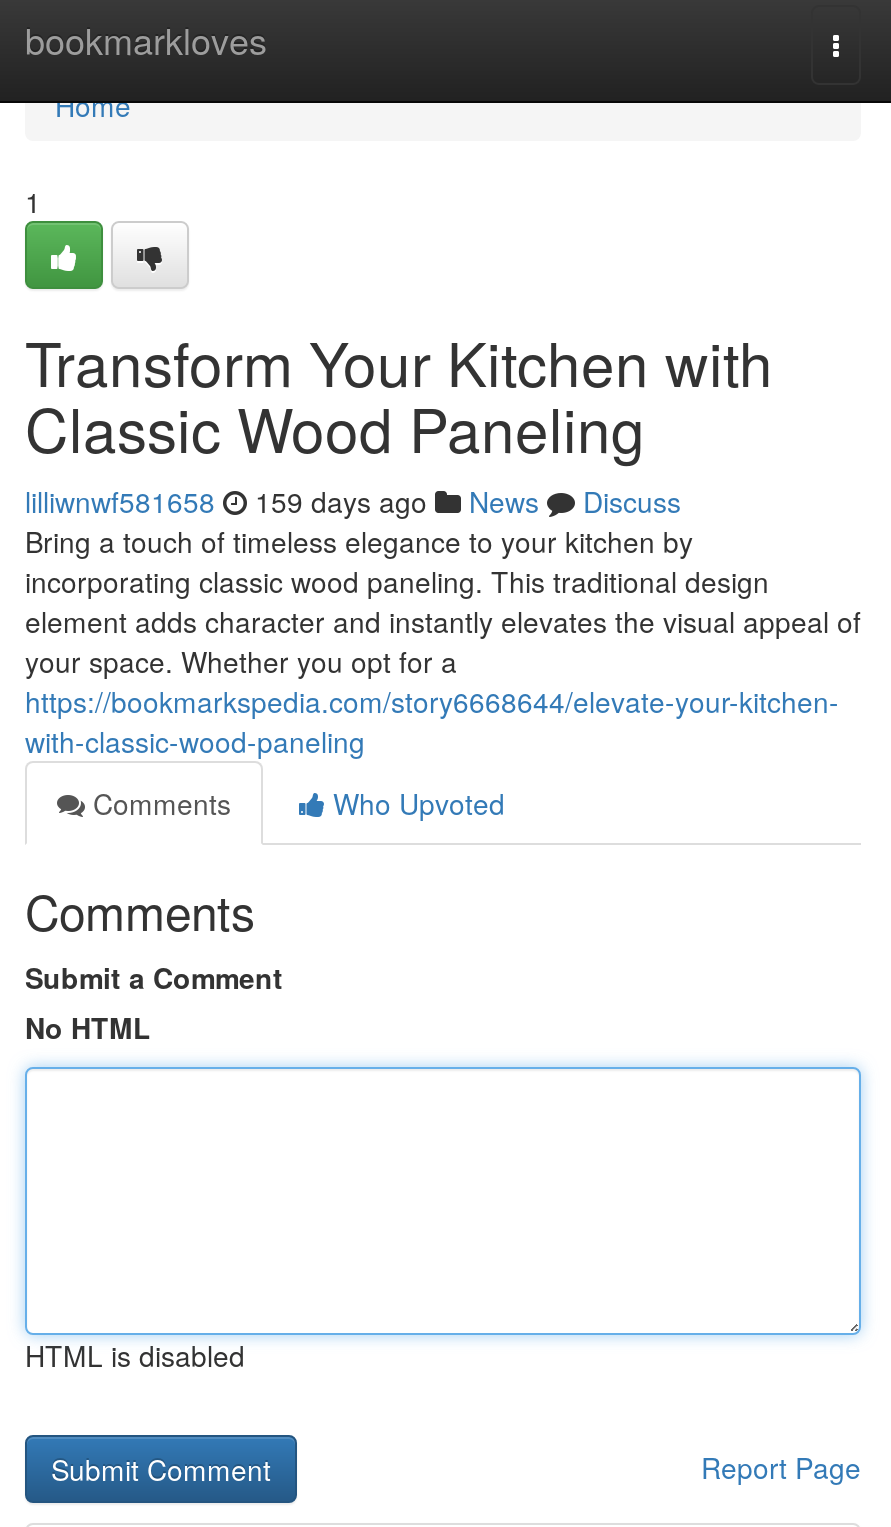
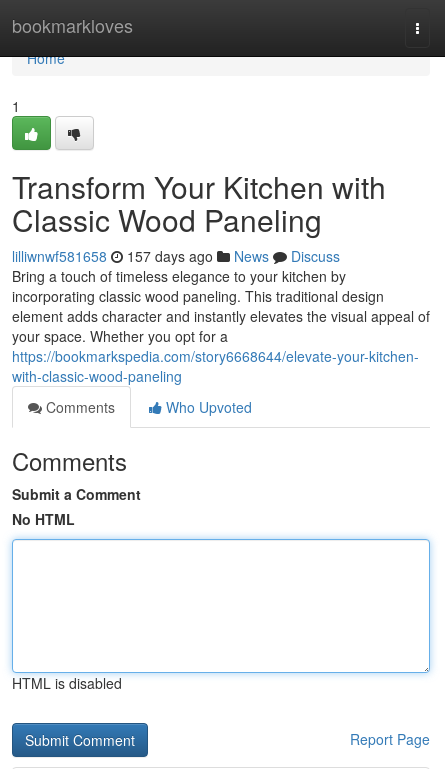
[25,481,681,521] lilliwnwf581658 159 days ago News Discuss -> [12,246,340,266] lilliwnwf581658 157 days ago News Discuss

